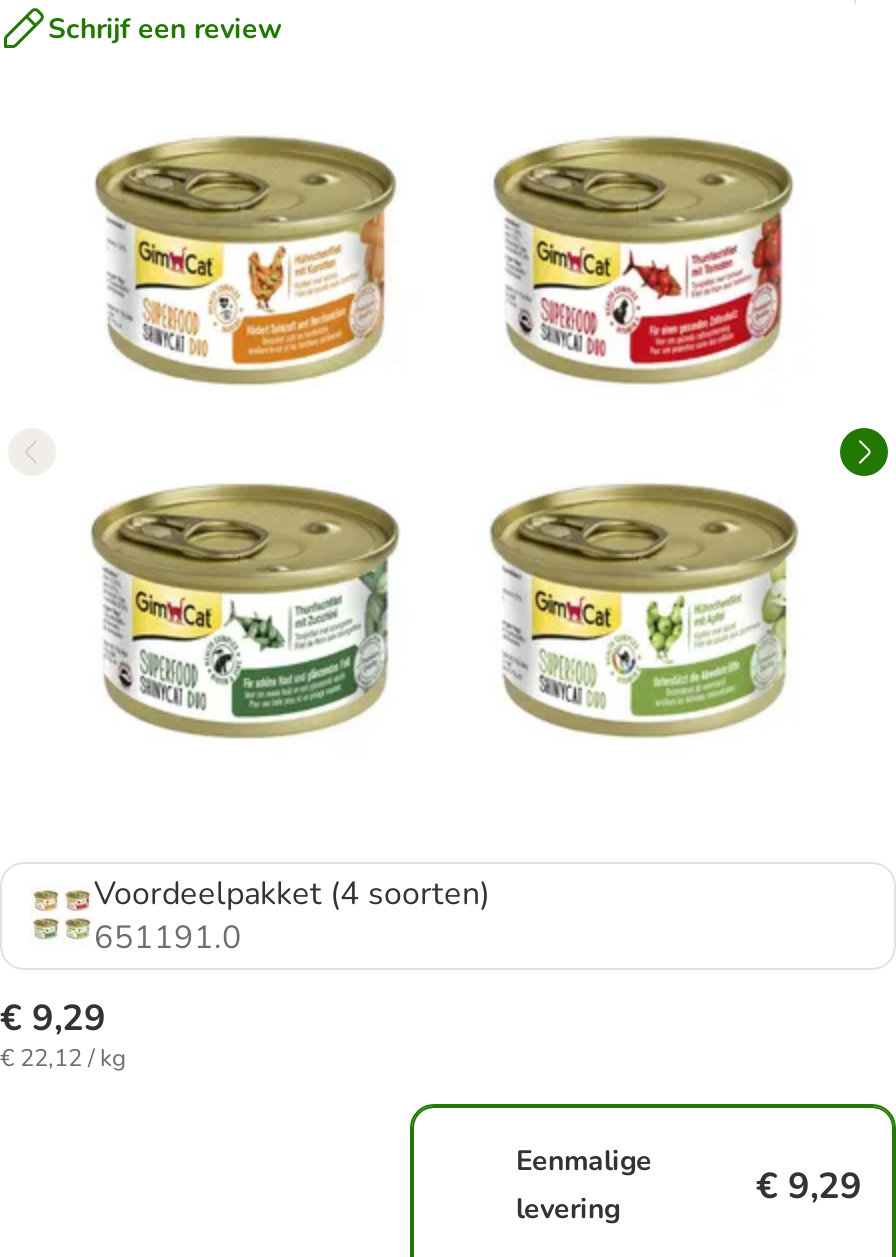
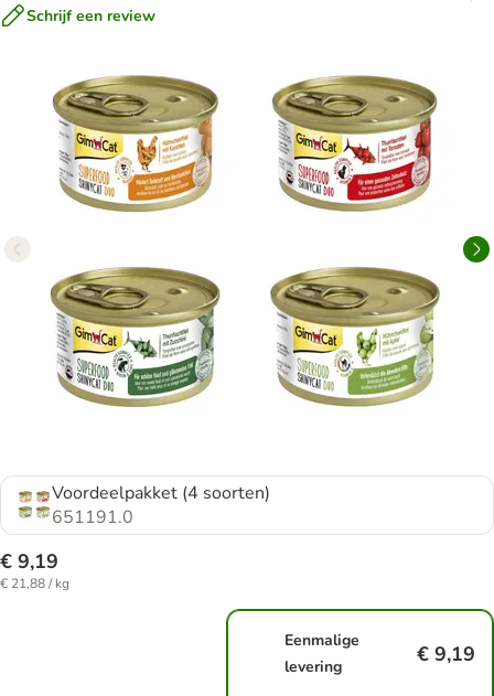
[0,994,106,1042] € 9,29 -> [0,548,58,575] € 9,19
[0,1042,126,1074] € 22,12 / kg -> [0,575,69,592] € 21,88 / kg
[756,1162,862,1210] € 9,29 -> [417,641,475,667] € 9,19

